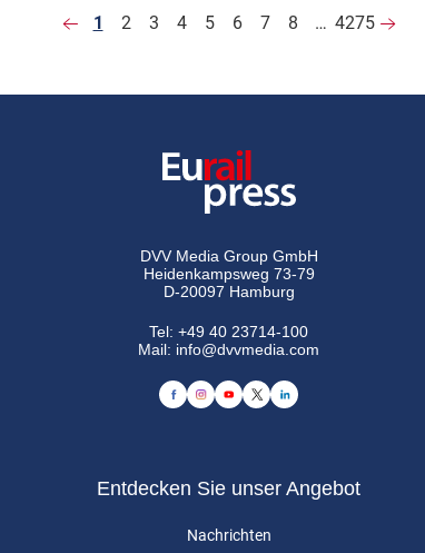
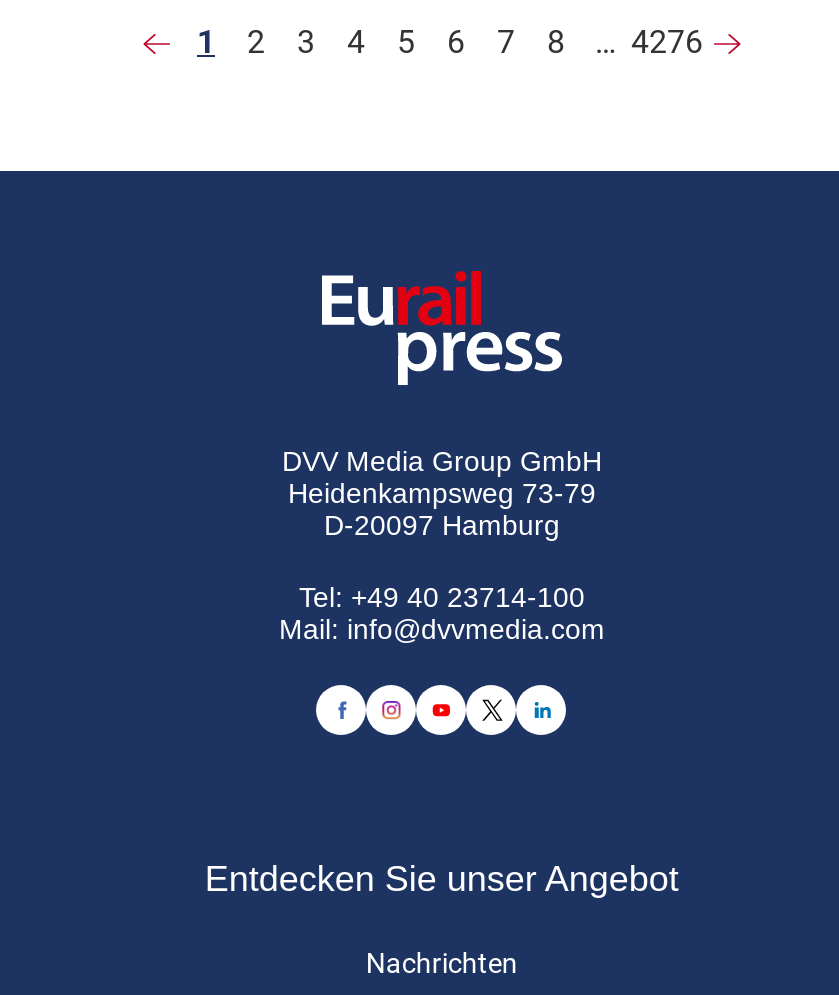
[93,12,374,33] 1 2 3 4 5 6 7 8 … 4275 -> [197,22,703,60] 1 2 3 4 5 6 7 8 … 4276

